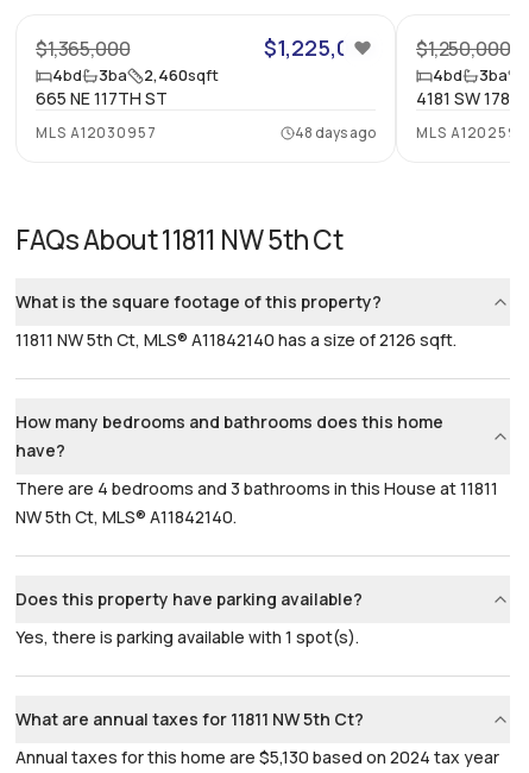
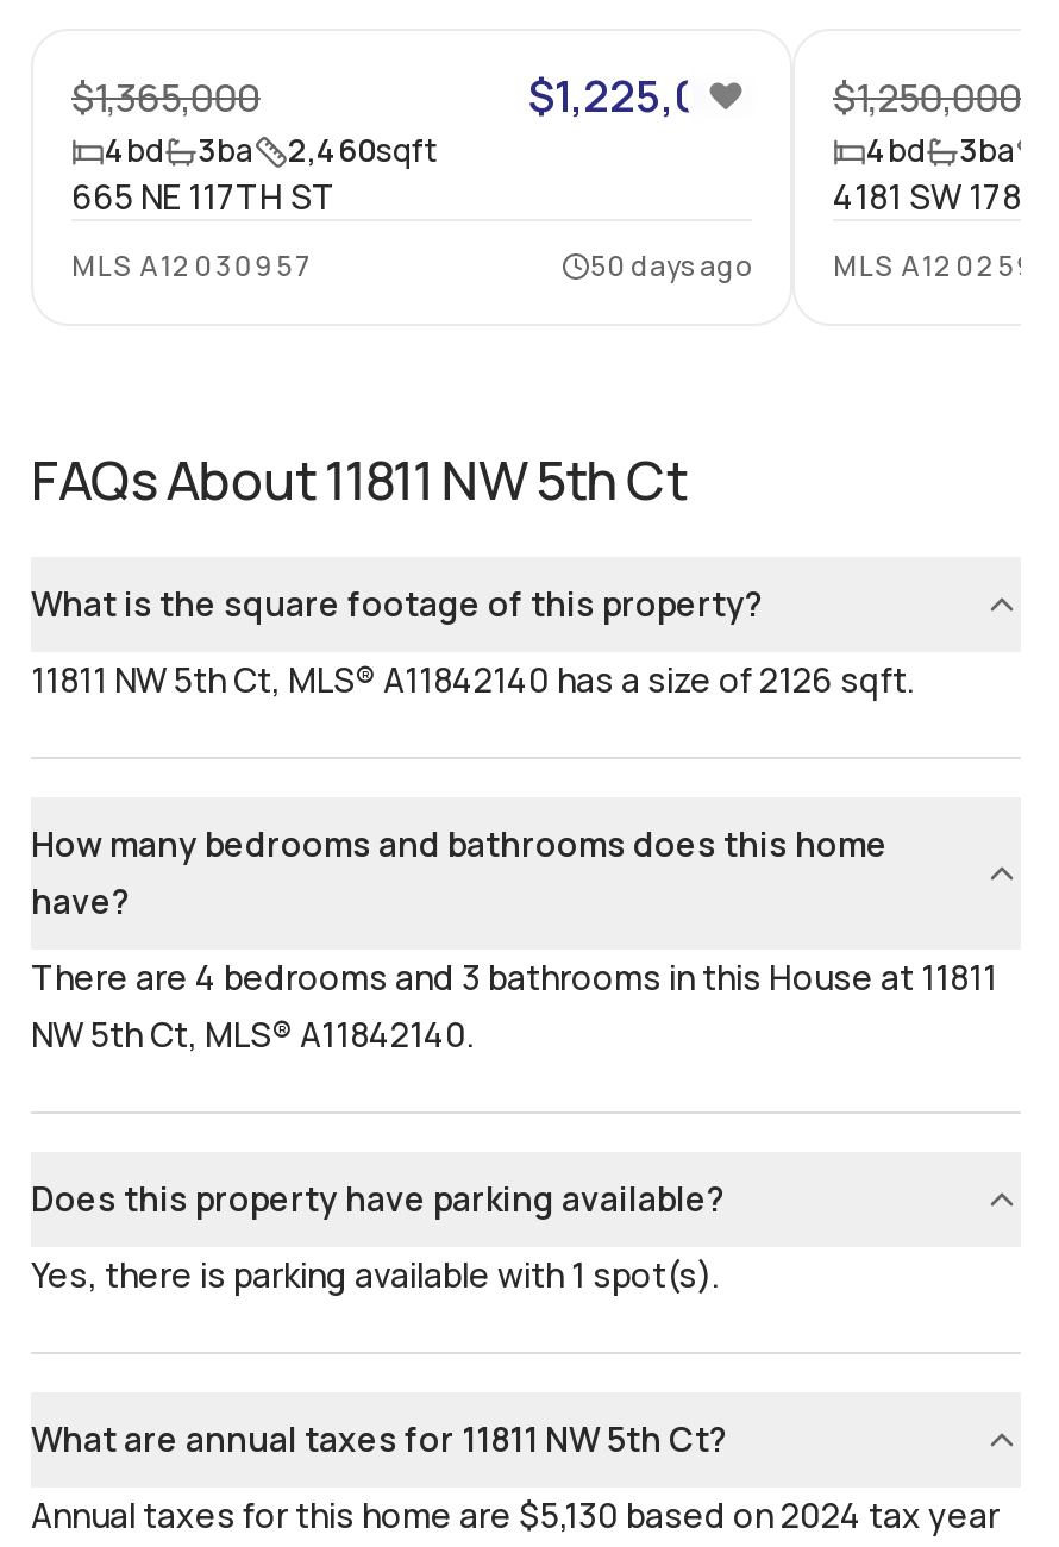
[295,124,376,142] 48 days ago -> [590,248,752,283] 50 days ago

